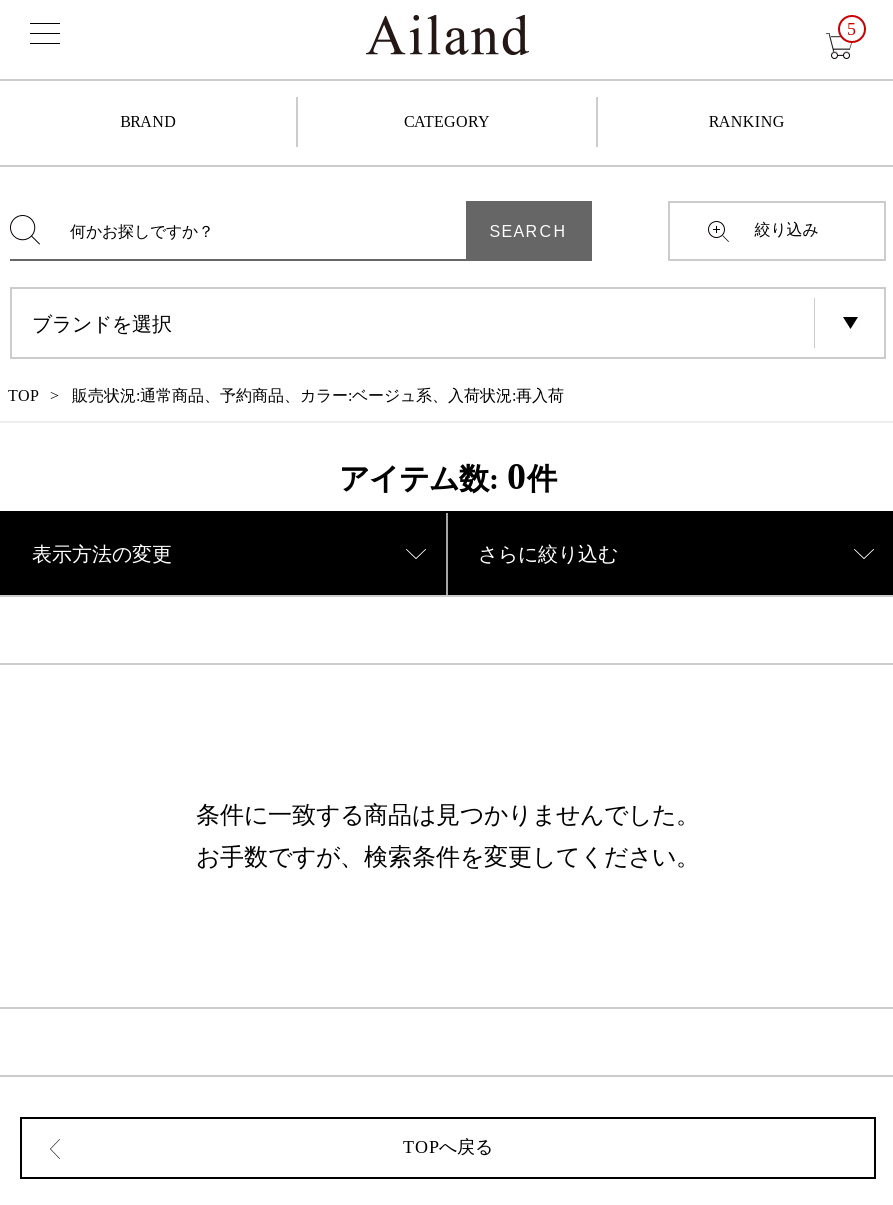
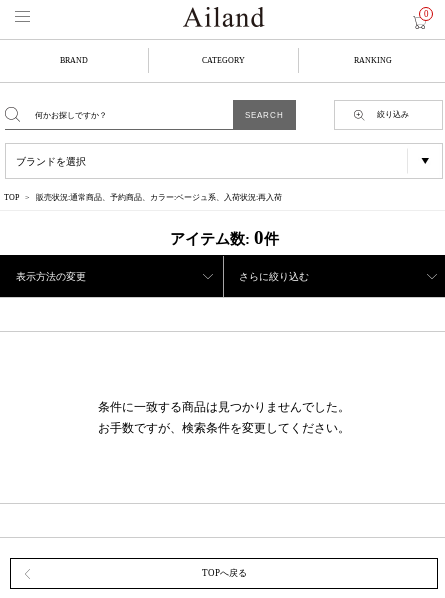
[847,19,857,39] 5 -> [423,9,428,19] 0

